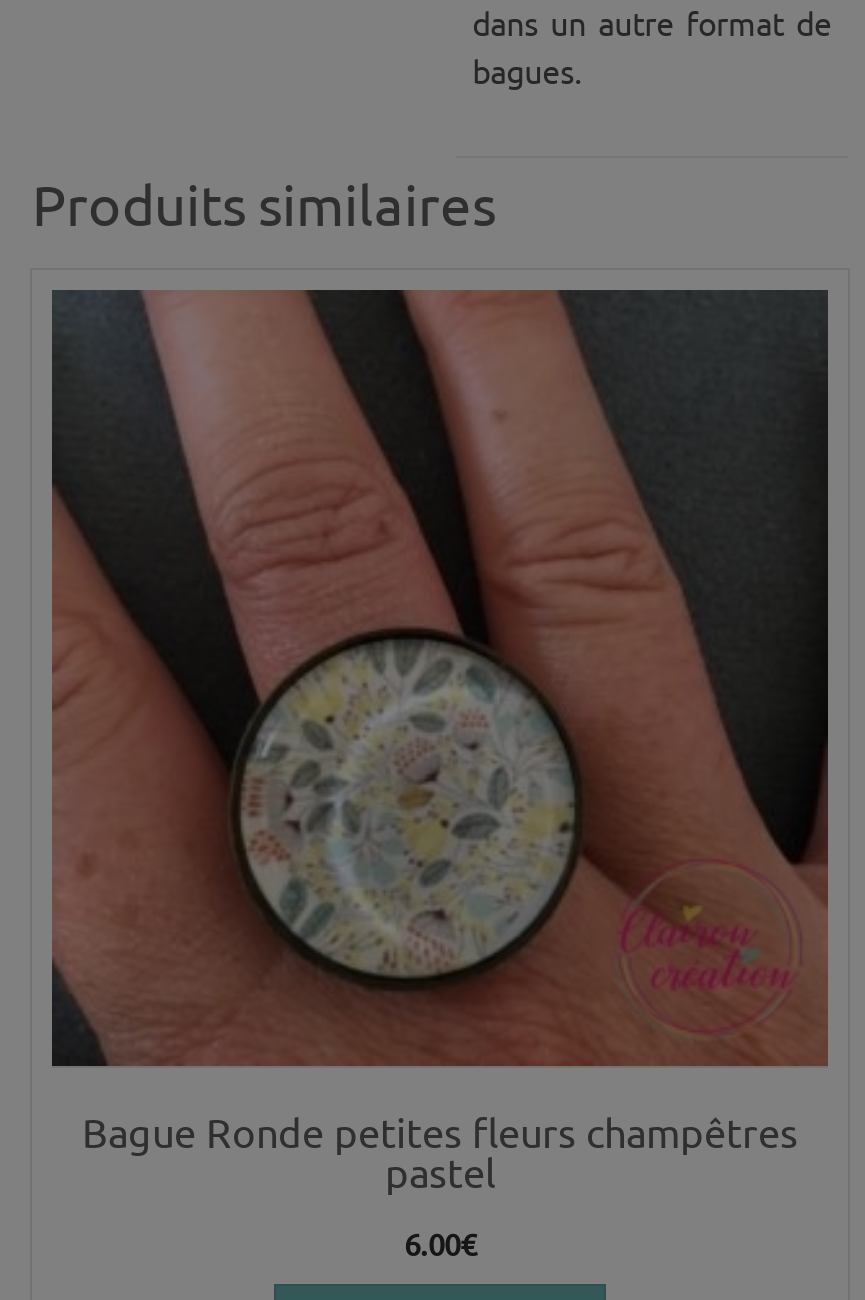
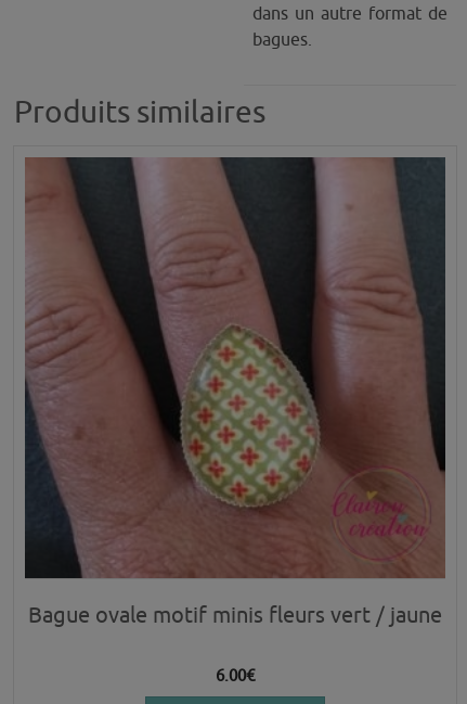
[50,288,830,1197] [image] | Bague Ronde petites fleurs champêtres | pastel -> [24,156,446,627] [image] | Bague ovale motif minis fleurs vert / jaune

